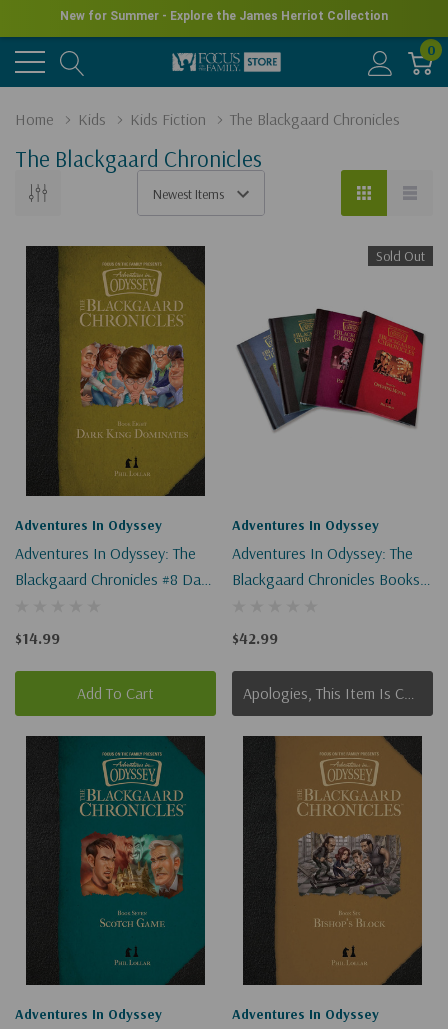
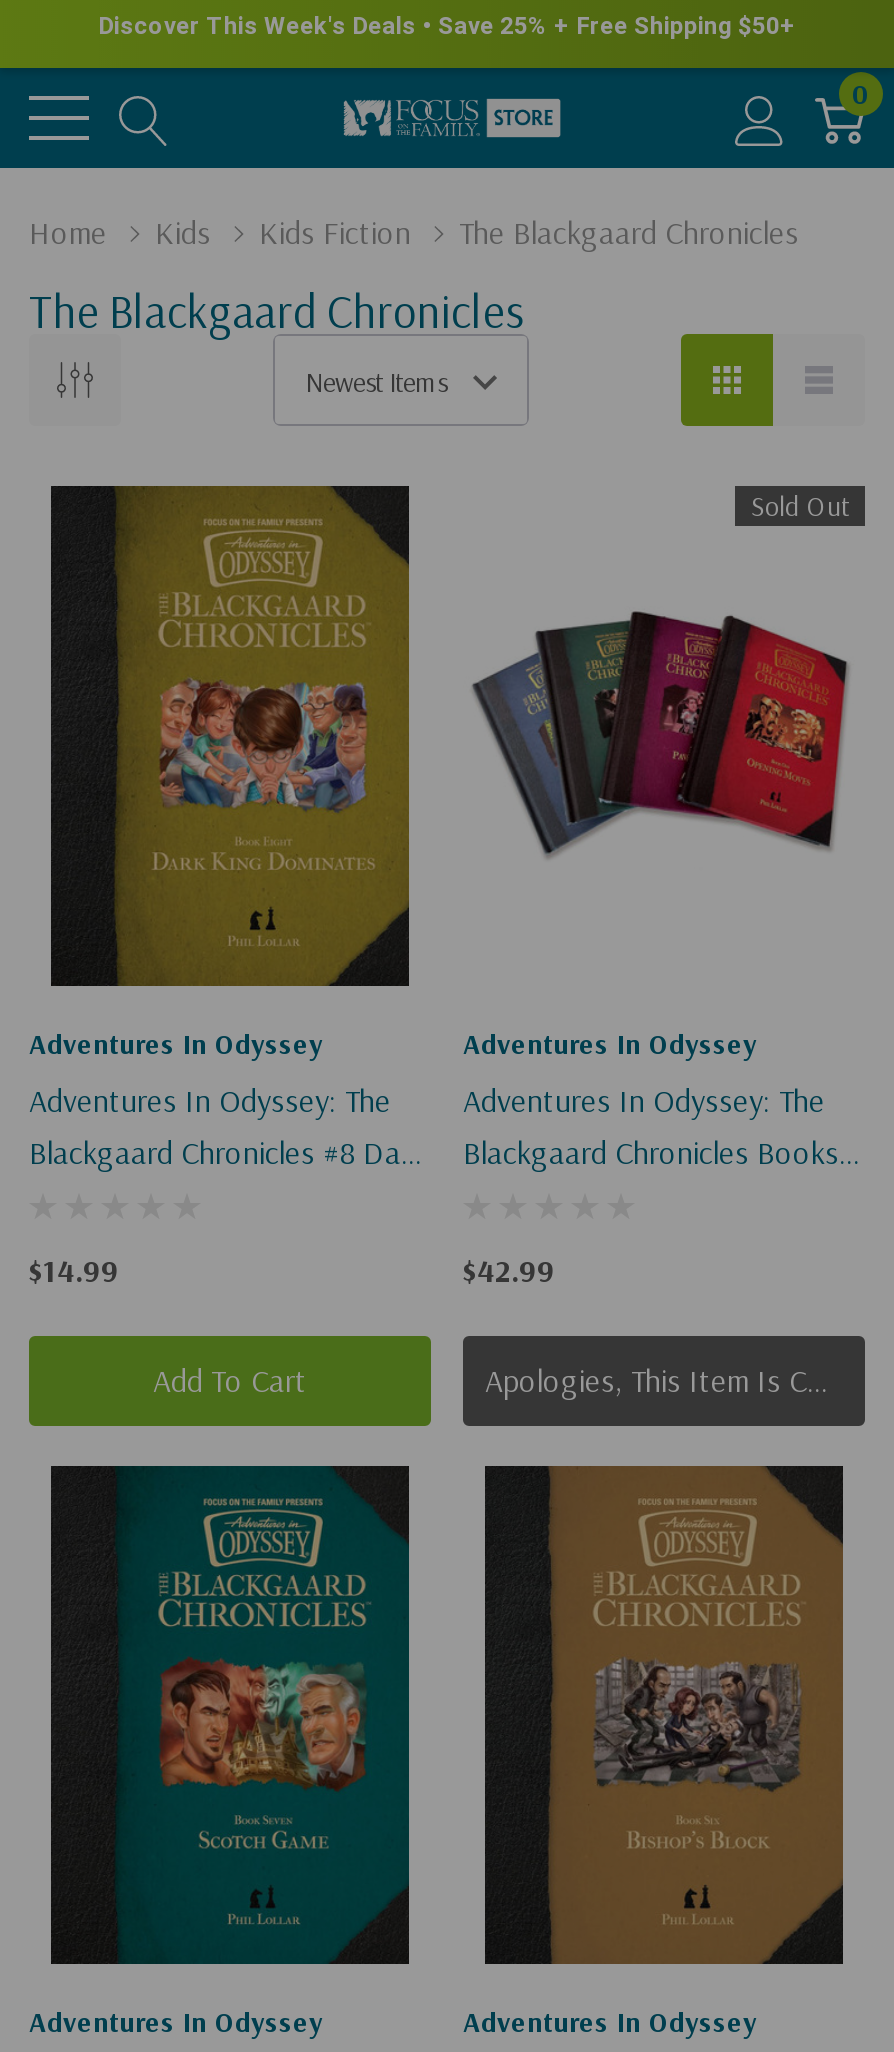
[60,9,388,23] New for Summer - Explore the James Herriot Collection -> [98,12,796,40] Discover This Week's Deals • Save 25% + Free Shipping $50+

